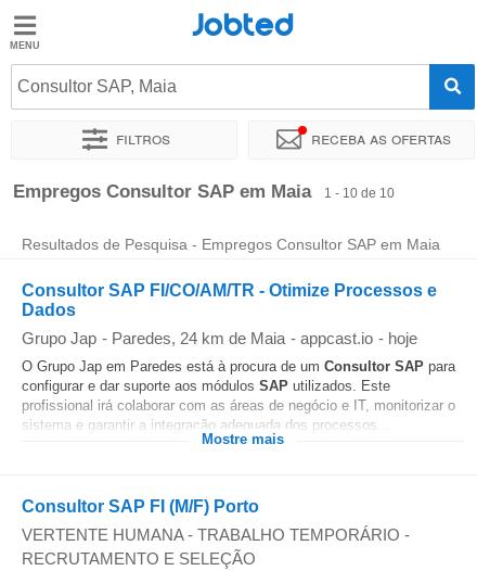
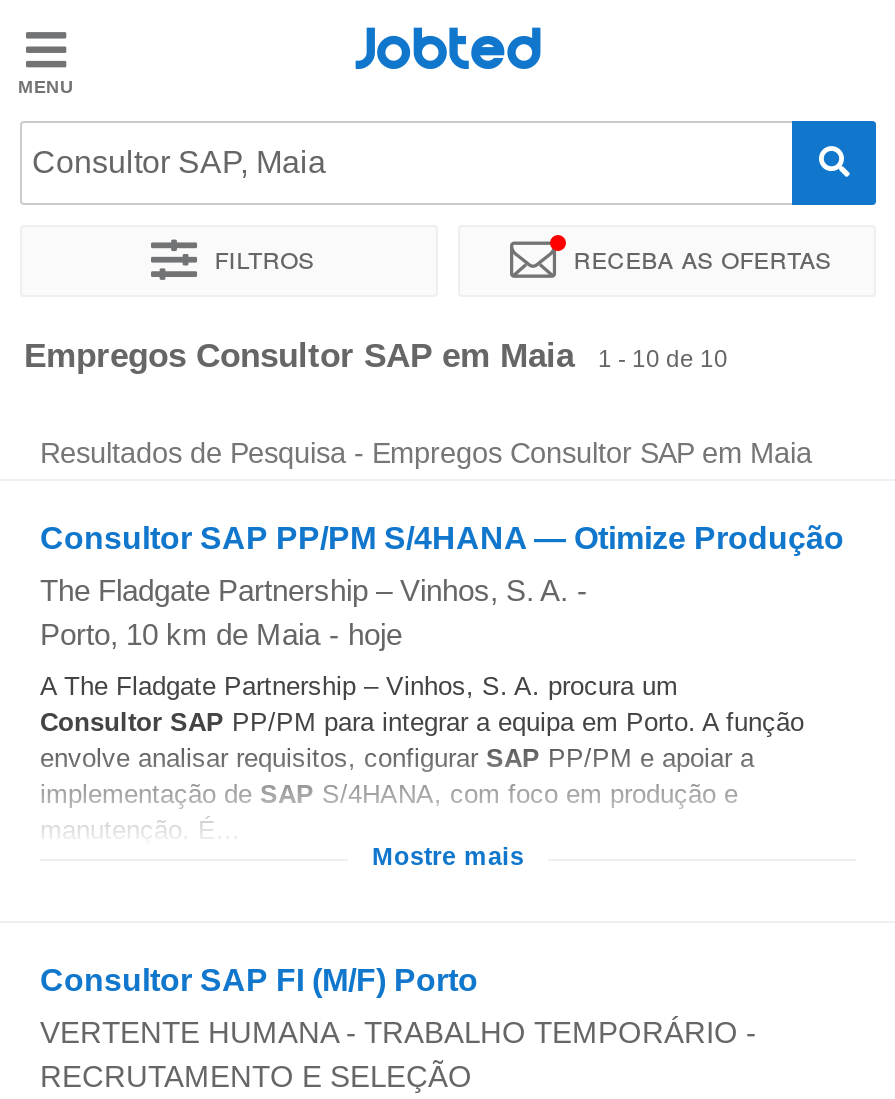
[22,281,437,319] Consultor SAP FI/CO/AM/TR - Otimize Processos e | Dados -> [40,521,844,555] Consultor SAP PP/PM S/4HANA — Otimize Produção
[22,329,417,347] Grupo Jap - Paredes, 24 km de Maia - appcast.io - hoje -> [40,573,587,651] The Fladgate Partnership – Vinhos, S. A. - | Porto, 10 km de Maia - hoje
[22,358,455,433] O Grupo Jap em Paredes está à procura de um Consultor SAP para | configurar e dar suporte aos módulos SAP utilizados. Este | profissional irá colaborar com as áreas de negócio e IT, monitorizar o | sistema e garantir a integração adequada dos processos... -> [40,671,804,845] A The Fladgate Partnership – Vinhos, S. A. procura um | Consultor SAP PP/PM para integrar a equipa em Porto. A função | envolve analisar requisitos, configurar SAP PP/PM e apoiar a | implementação de SAP S/4HANA, com foco em produção e | manutenção. É...

